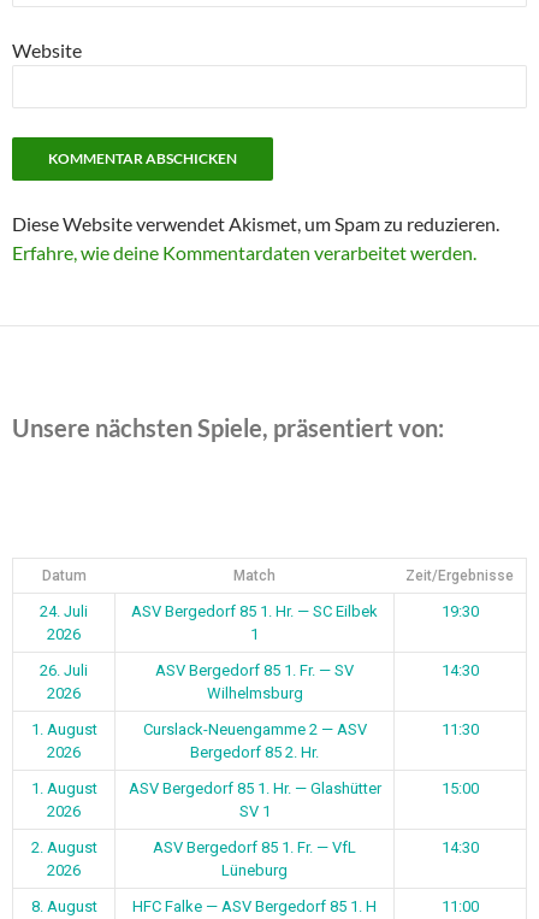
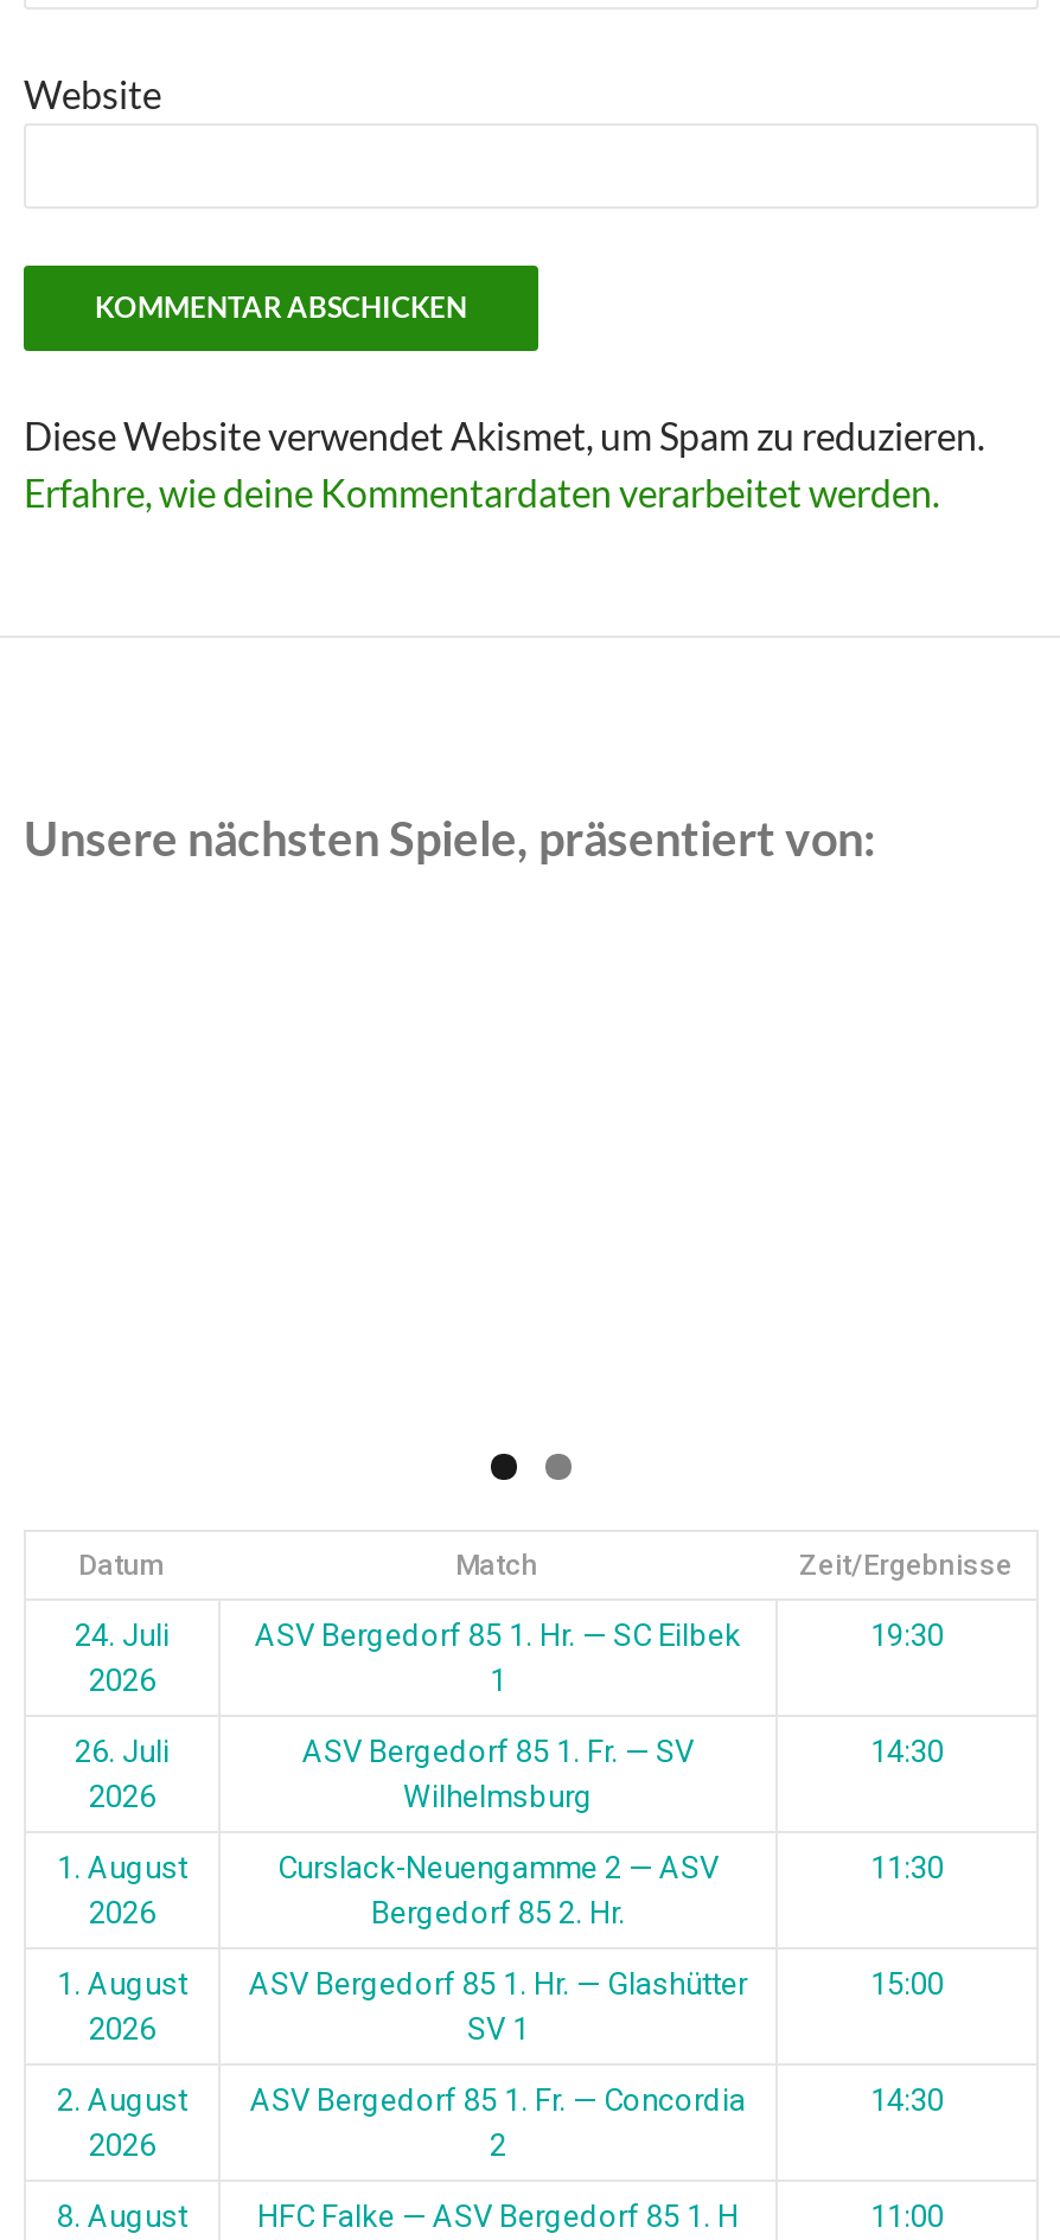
[153,839,356,879] ASV Bergedorf 85 1. Fr. — VfL | Lüneburg -> [250,2081,746,2162] ASV Bergedorf 85 1. Fr. — Concordia | 2

